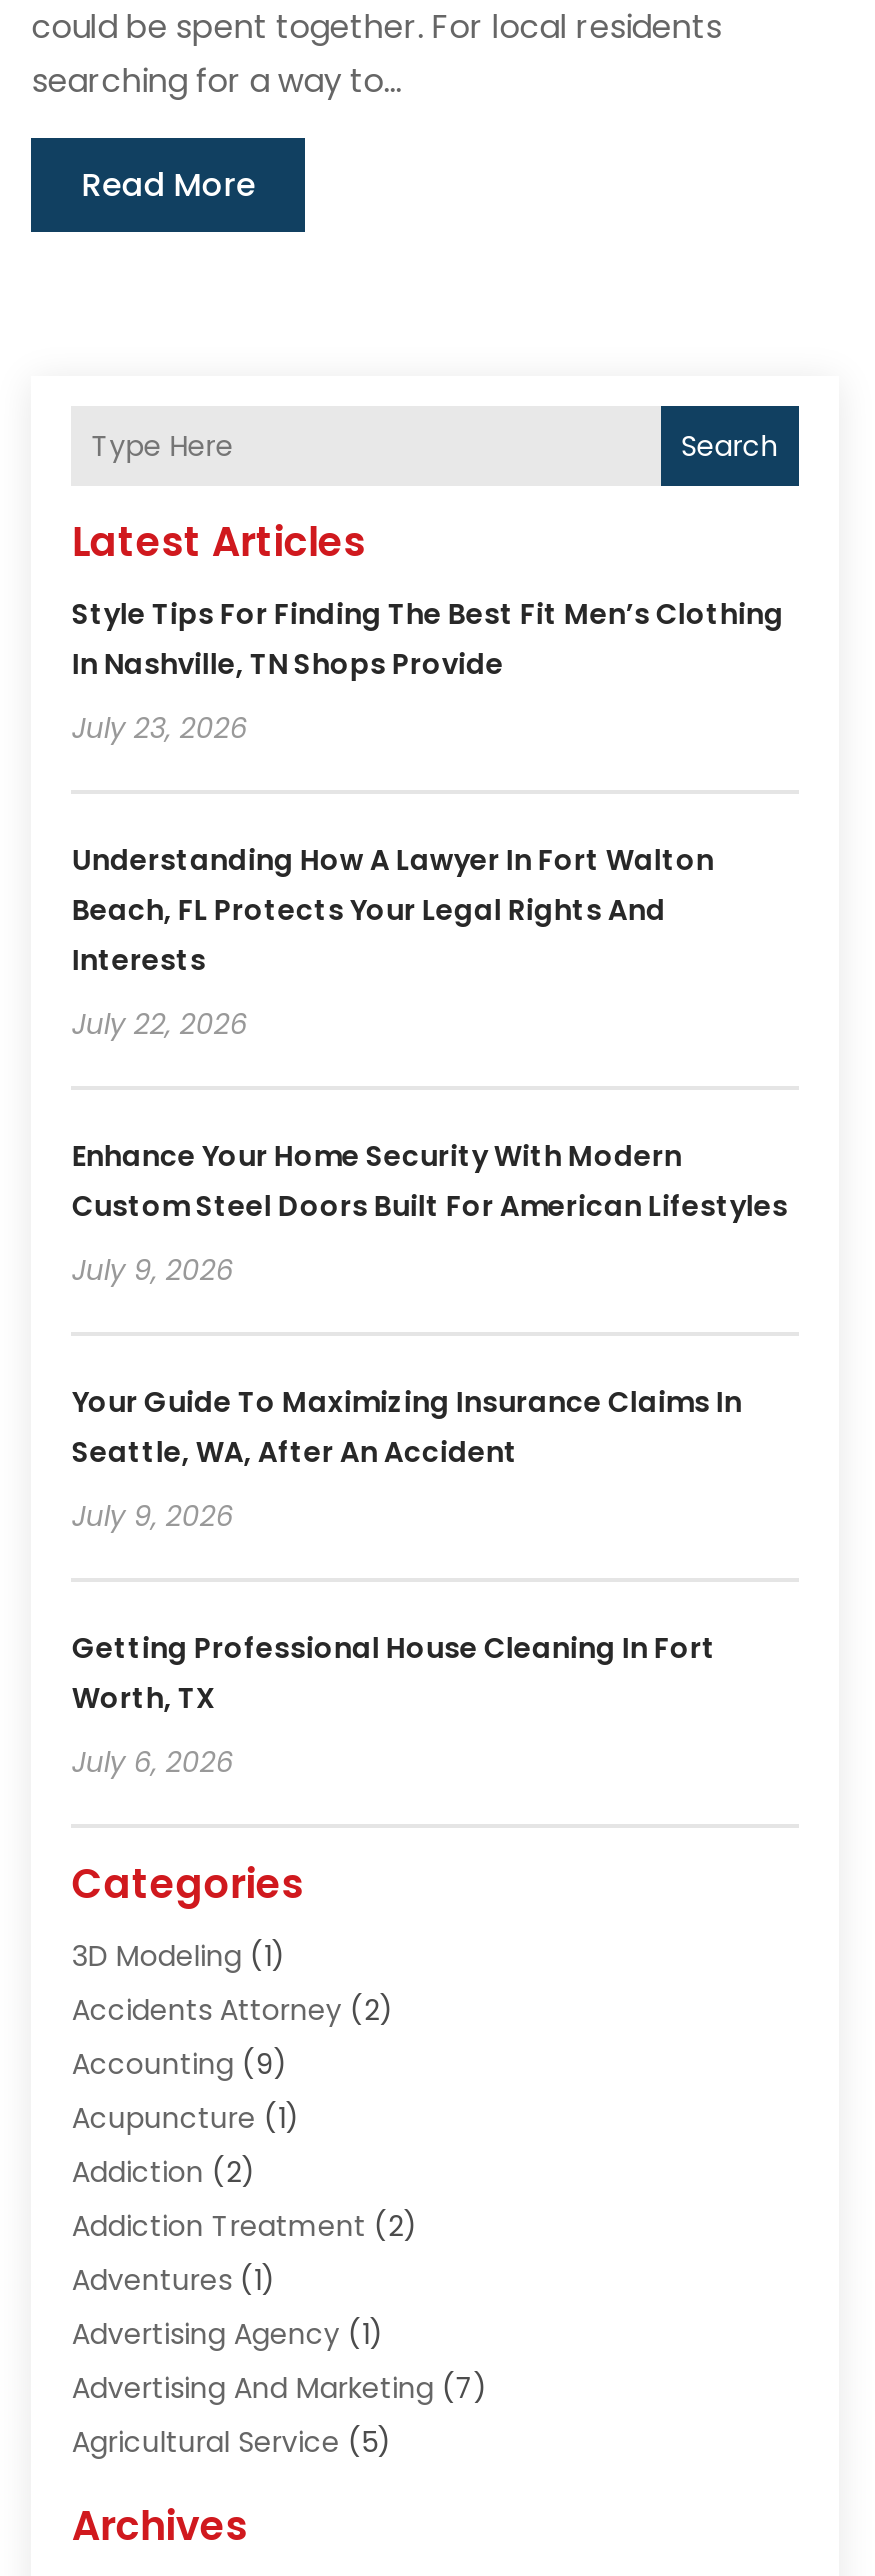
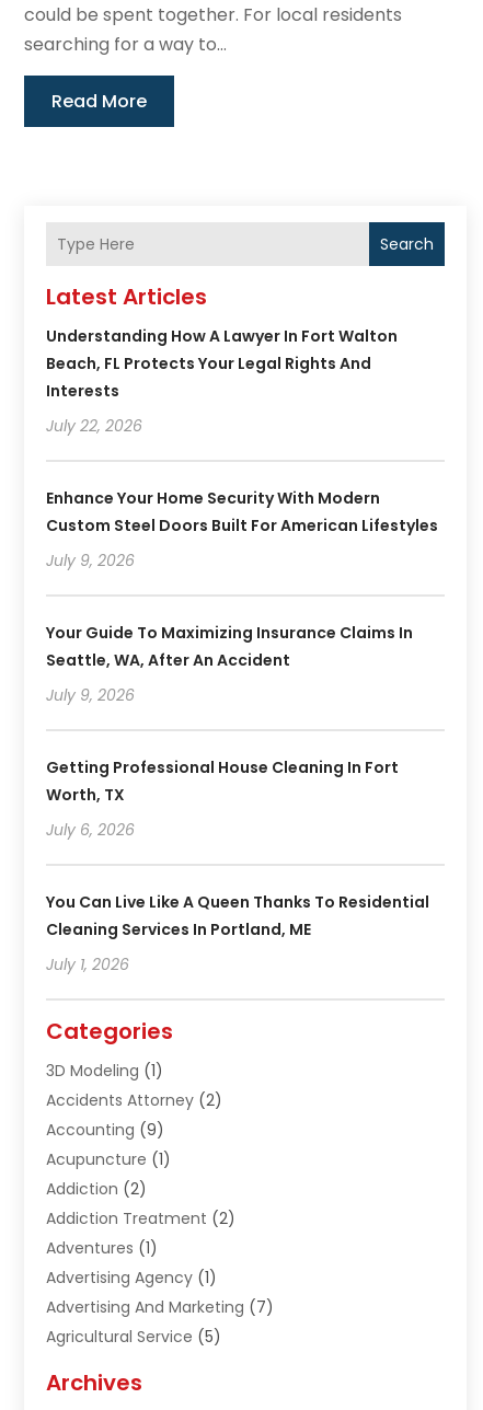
[72,595,784,749] Style Tips For Finding The Best Fit Men’s Clothing | In Nashville, TN Shops Provide | July 23, 2026 -> none
moved [72,841,788,1783] -> [46,326,439,841]: Understanding How A Lawyer In Fort Walton | Beach, FL Protects Your Legal Rights And | Interests | ... | Worth, TX | July 6, 2026
none -> [46,892,430,976] You Can Live Like A Queen Thanks To Residential | Cleaning Services In Portland, ME | July 1, 2026

